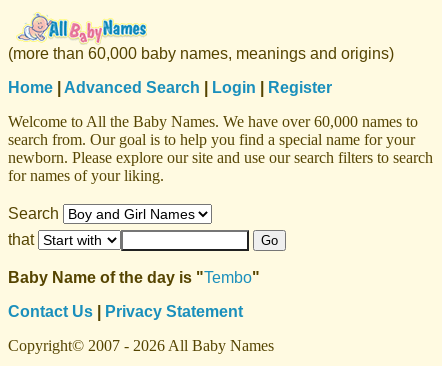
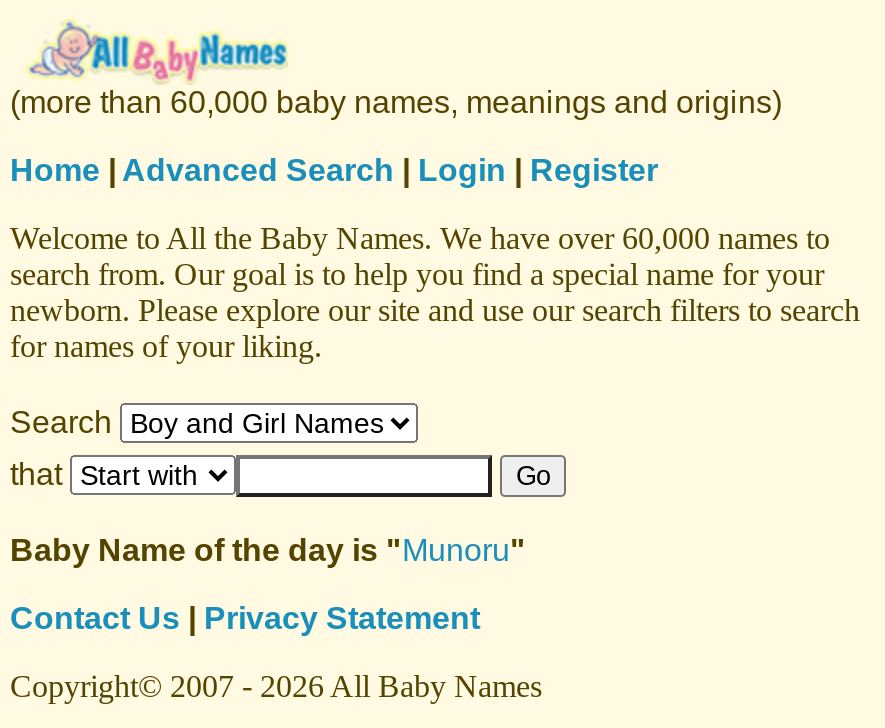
[8,269,260,286] Baby Name of the day is " Tembo" -> [10,533,526,567] Baby Name of the day is " Munoru"

